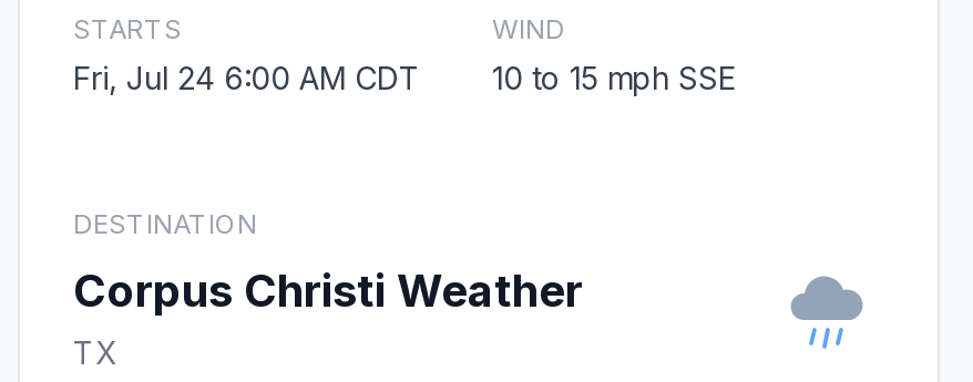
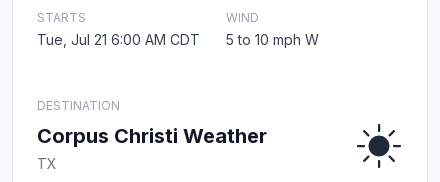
[73,59,421,97] Fri, Jul 24 6:00 AM CDT -> [37,31,200,48] Tue, Jul 21 6:00 AM CDT
[492,59,736,97] 10 to 15 mph SSE -> [226,31,319,48] 5 to 10 mph W
[785,267,878,360] [image] -> [356,123,402,169] [image]

